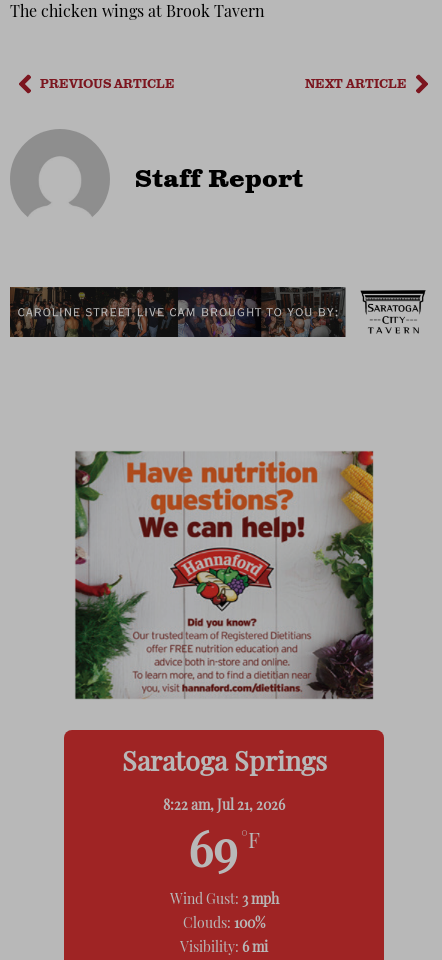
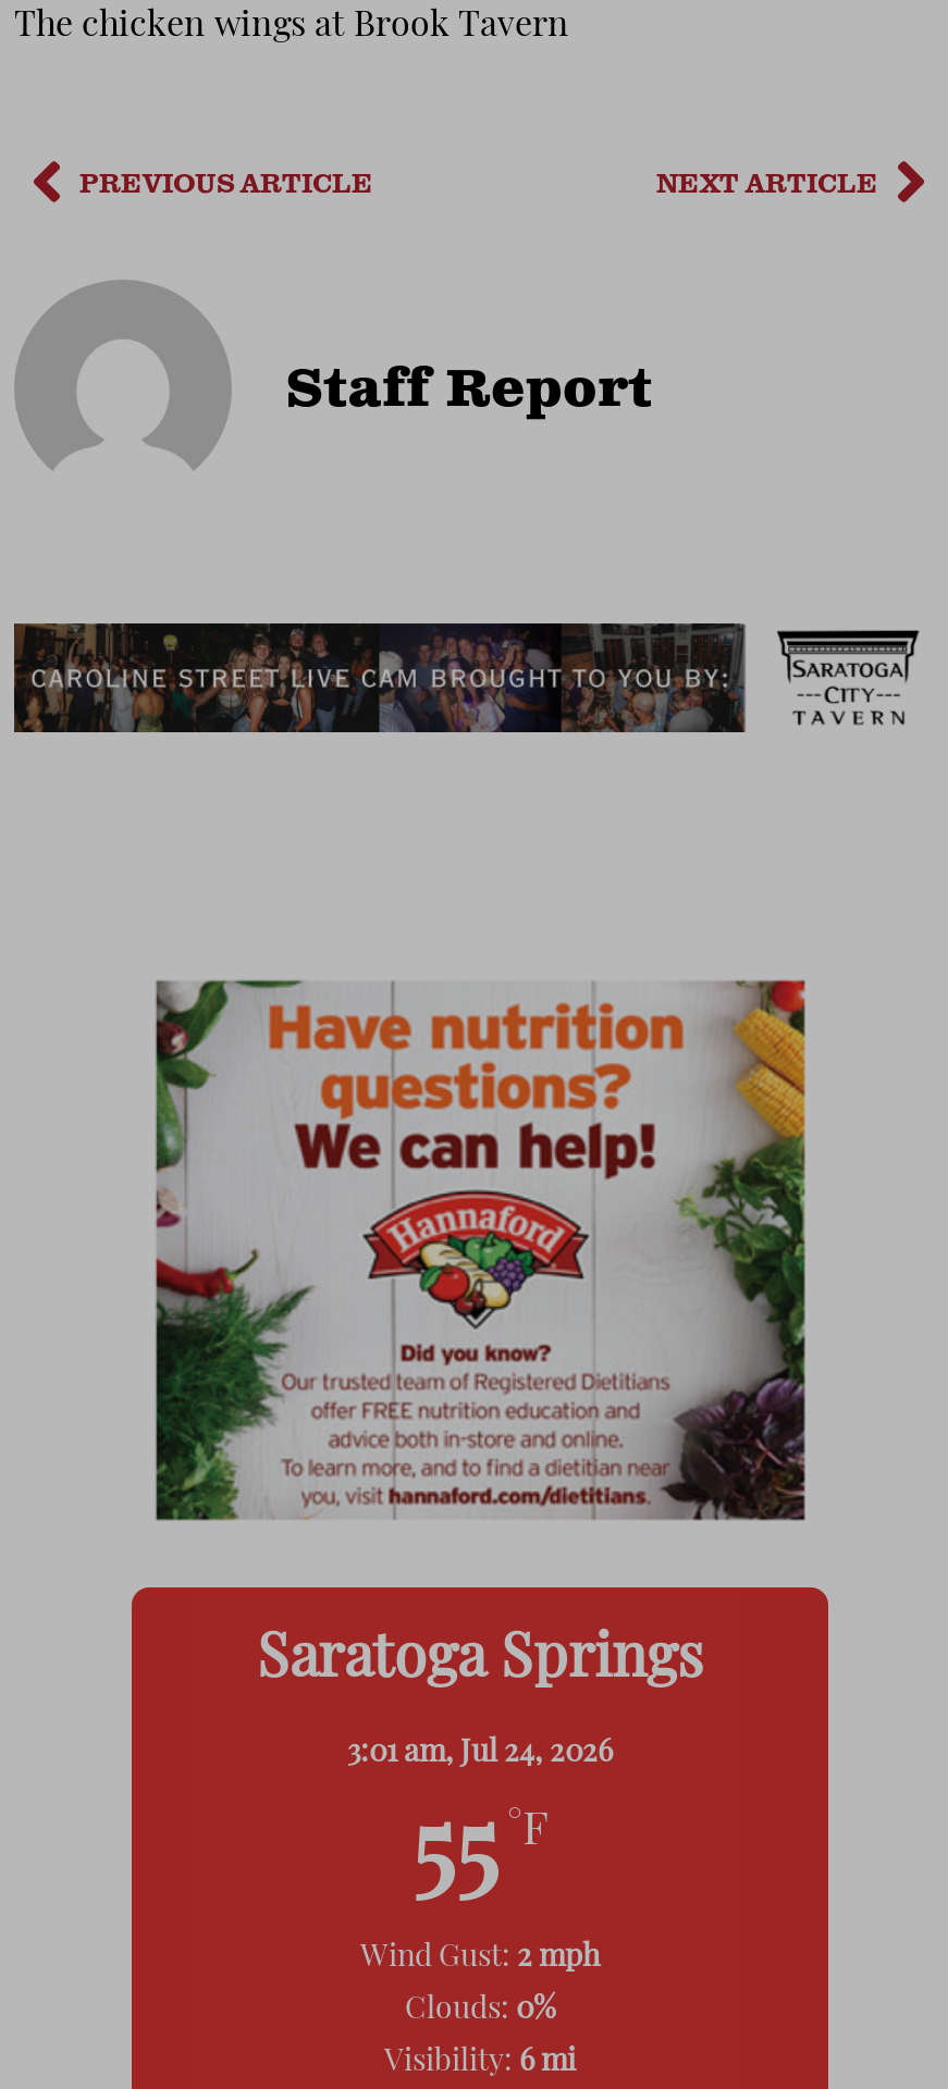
[163,799,285,814] 8:22 am, Jul 21, 2026 -> [347,1738,613,1771] 3:01 am, Jul 24, 2026
[188,831,260,879] 69 °F -> [411,1808,549,1912] 55 °F
[169,893,278,908] Wind Gust: 3 mph -> [360,1943,600,1975] Wind Gust: 2 mph
[183,917,265,932] Clouds: 100% -> [405,1995,555,2028] Clouds: 0%

